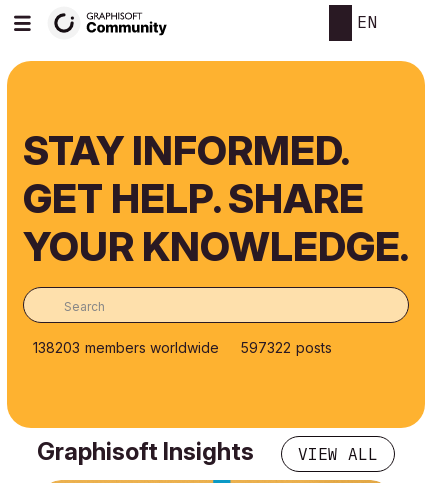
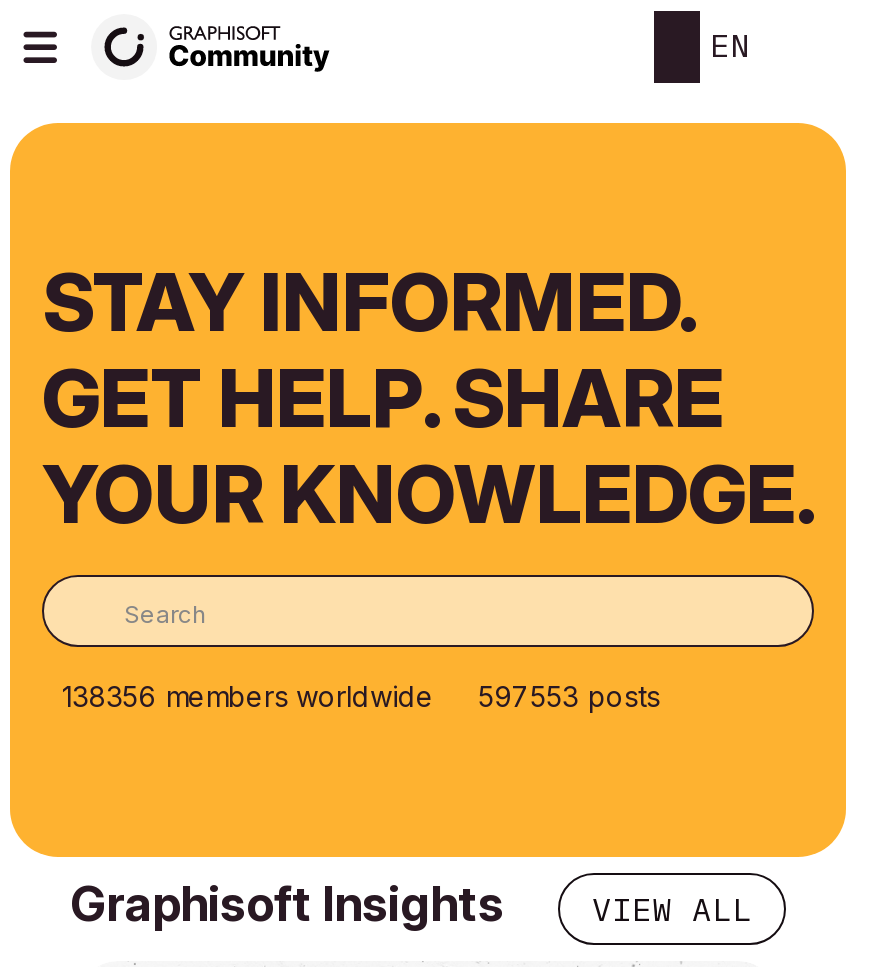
[33,338,219,355] 138203 members worldwide -> [62,678,434,712] 138356 members worldwide
[241,338,332,355] 597322 posts -> [478,678,660,712] 597553 posts

